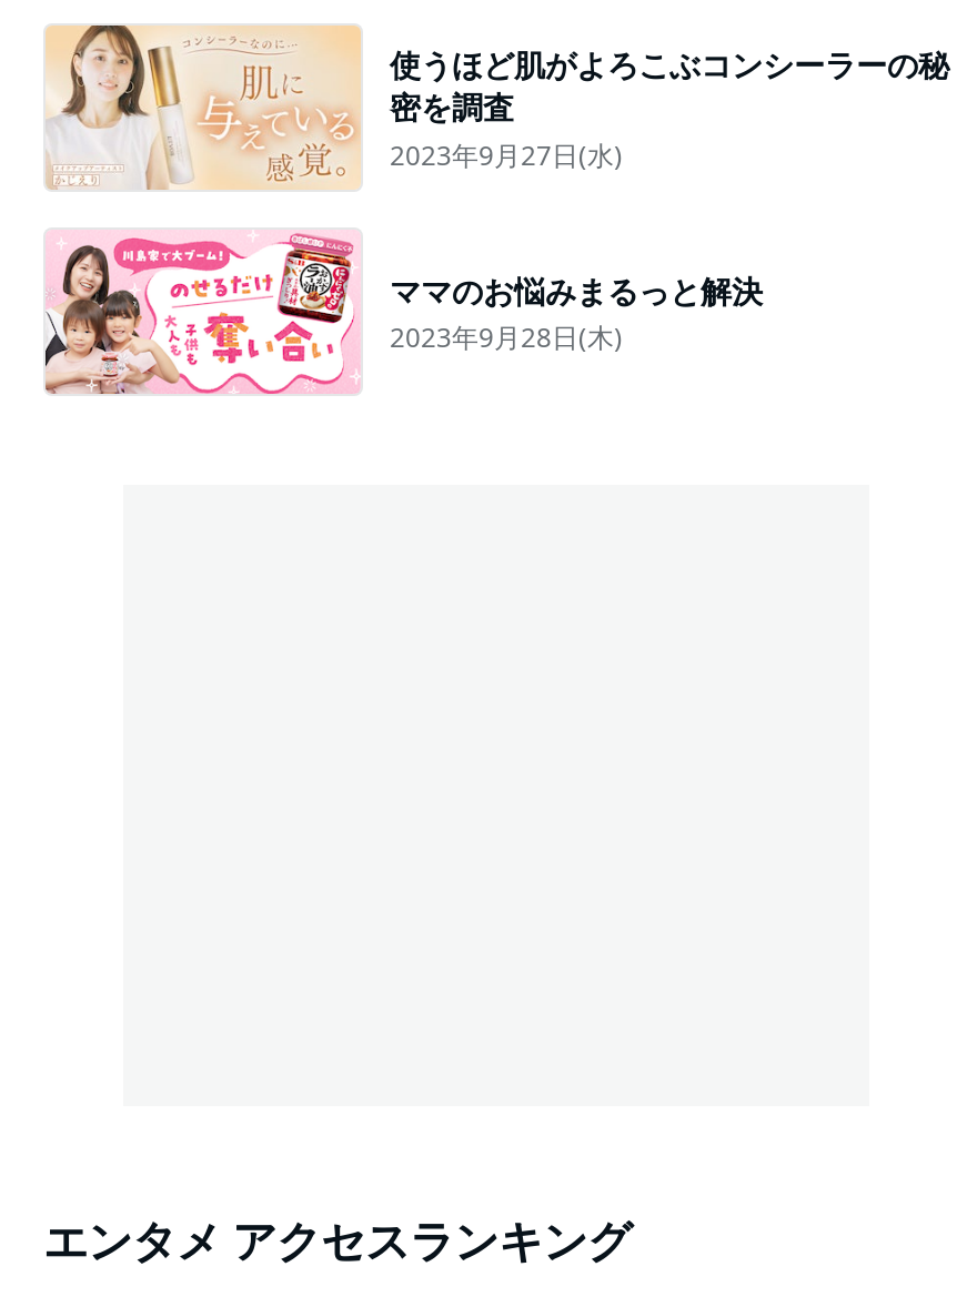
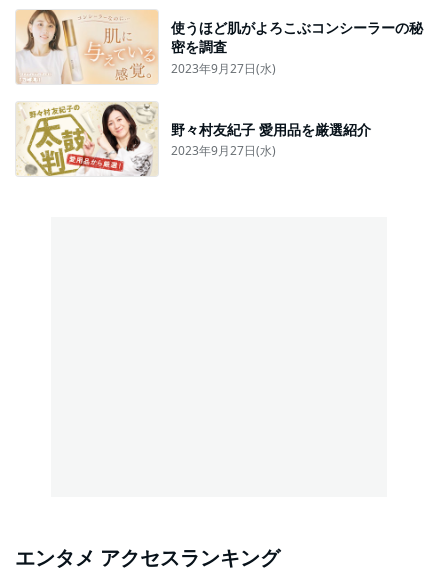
[43,230,763,396] [image] | ママのお悩みまるっと解決 | 2023年9月28日(木) -> [16,102,371,177] [image] | 野々村友紀子 愛用品を厳選紹介 | 2023年9月27日(水)

